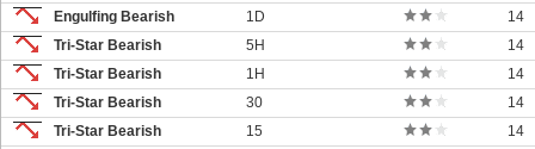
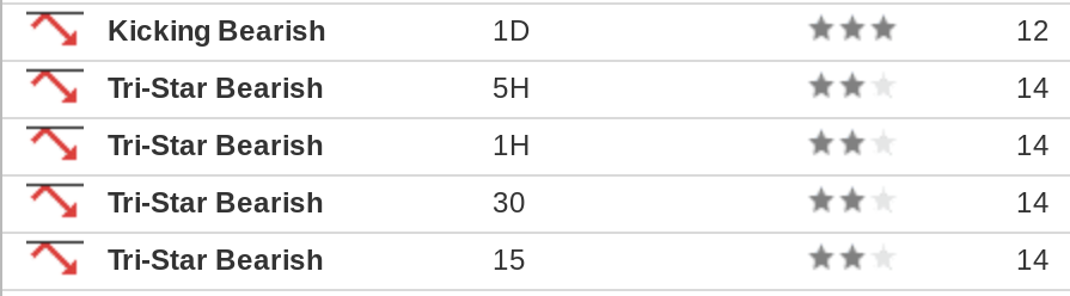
[54,8,174,25] Engulfing Bearish -> [108,15,325,48] Kicking Bearish
[508,8,524,25] 14 -> [1016,15,1050,48] 12

